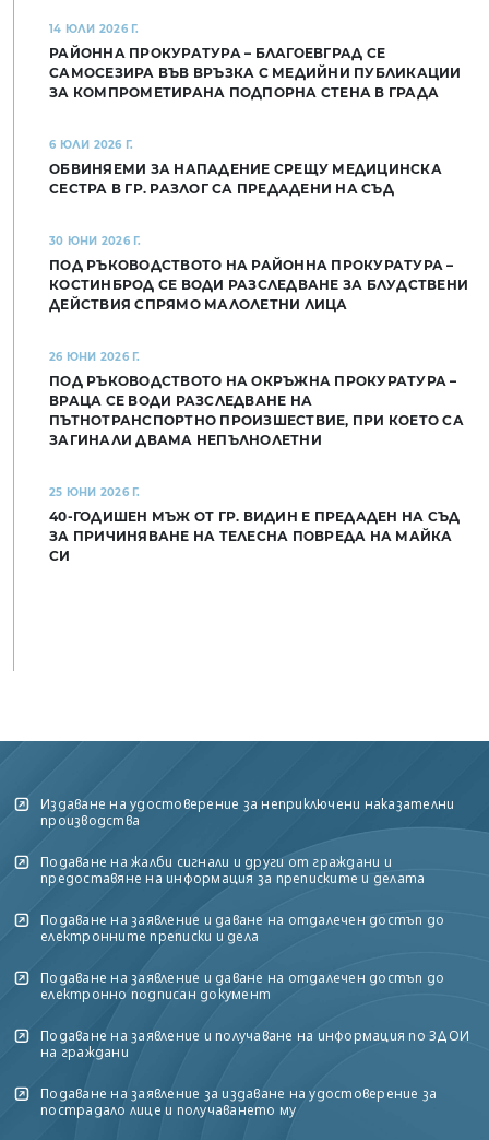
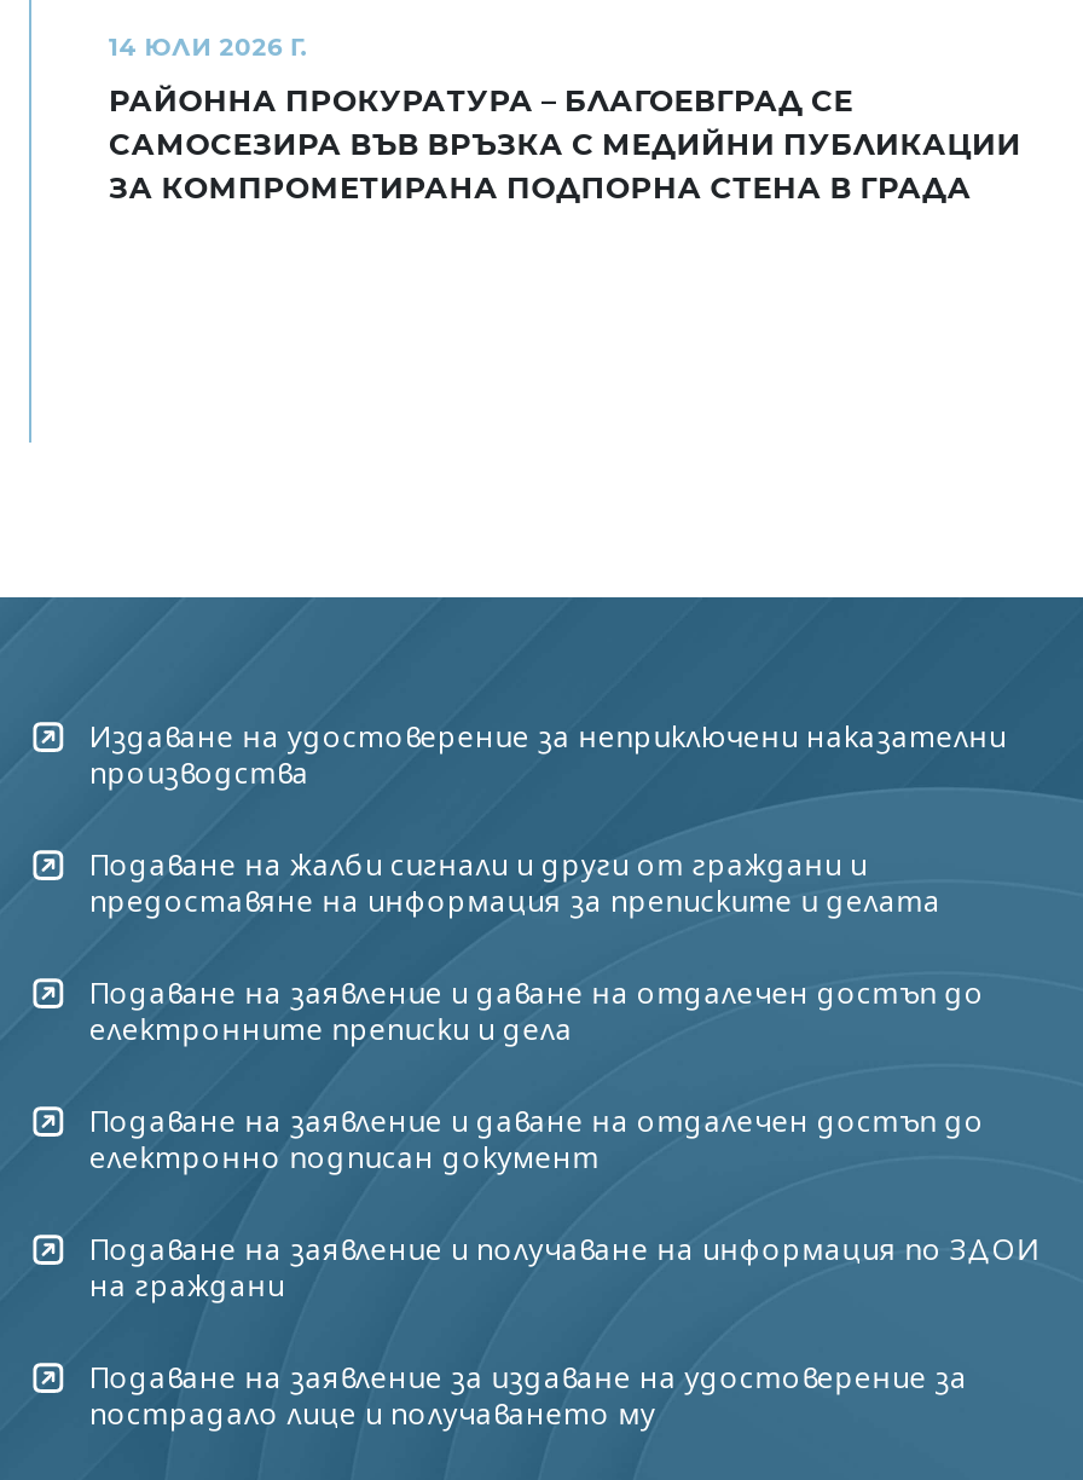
[49,138,468,564] 6 ЮЛИ 2026 Г. | ОБВИНЯЕМИ ЗА НАПАДЕНИЕ СРЕЩУ МЕДИЦИНСКА | СЕСТРА В ГР. РАЗЛОГ СА ПРЕДАДЕНИ НА СЪД | 30 ЮНИ 2026 Г. | ПОД РЪКОВОДСТВОТО НА РАЙОННА ПРОКУРАТУРА – | КОСТИНБРОД СЕ ВОДИ РАЗСЛЕДВАНЕ ЗА БЛУДСТВЕНИ | ДЕЙСТВИЯ СПРЯМО МАЛОЛЕТНИ ЛИЦА | 26 ЮНИ 2026 Г. | ПОД РЪКОВОДСТВОТО НА ОКРЪЖНА ПРОКУРАТУРА – | ВРАЦА СЕ ВОДИ РАЗСЛЕДВАНЕ НА | ПЪТНОТРАНСПОРТНО ПРОИЗШЕСТВИЕ, ПРИ КОЕТО СА | ЗАГИНАЛИ ДВАМА НЕПЪЛНОЛЕТНИ | 25 ЮНИ 2026 Г. | 40-ГОДИШЕН МЪЖ ОТ ГР. ВИДИН Е ПРЕДАДЕН НА СЪД | ЗА ПРИЧИНЯВАНЕ НА ТЕЛЕСНА ПОВРЕДА НА МАЙКА | СИ -> none

